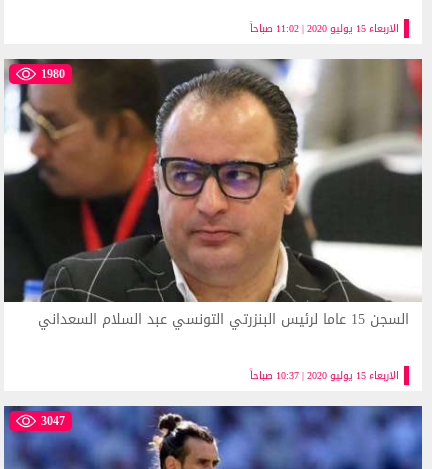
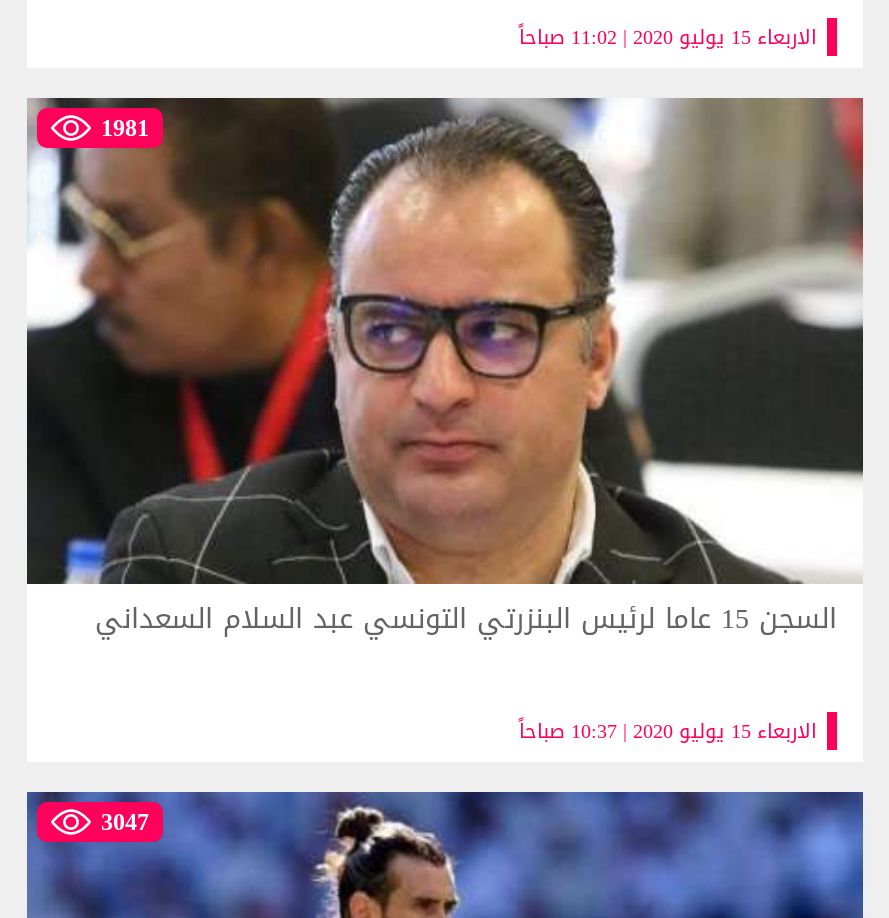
[41,63,65,85] 1980 -> [101,107,149,151] 1981

